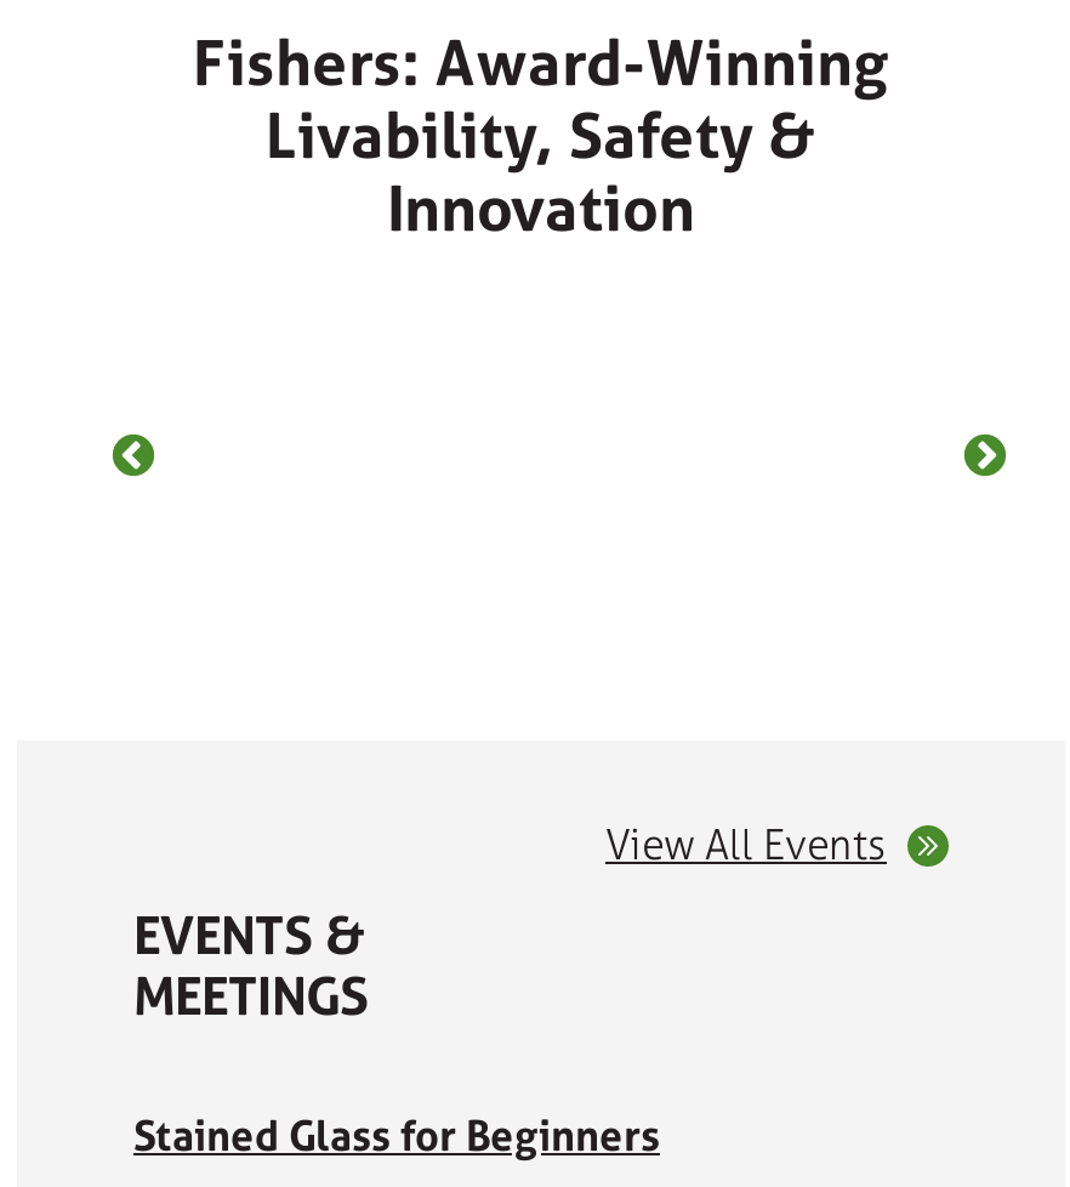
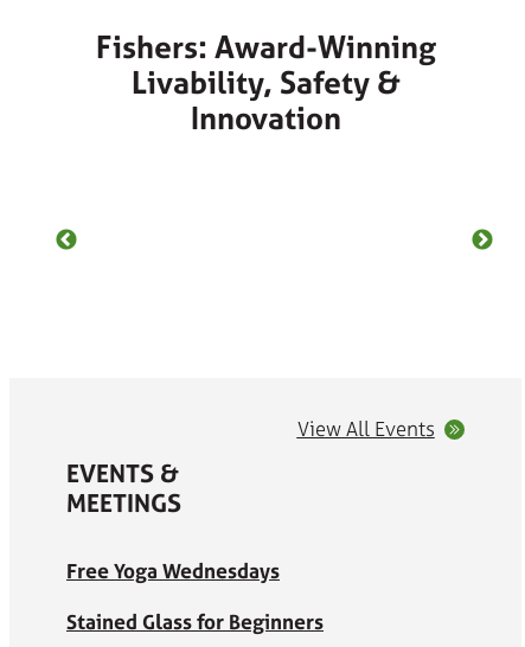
none -> [66,558,280,585] Free Yoga Wednesdays

